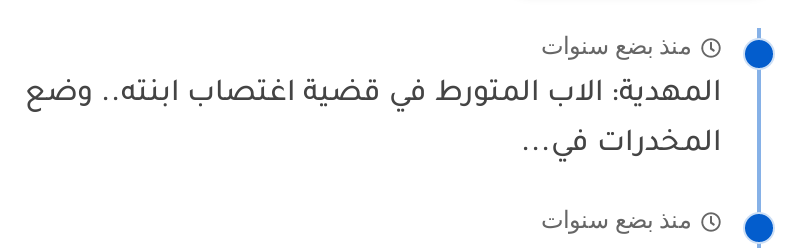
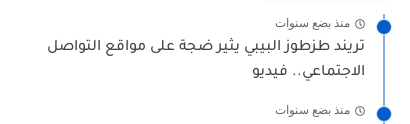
[25,80,721,112] المهدية: الاب المتورط في قضية اغتصاب ابنته.. وضع -> [47,40,365,56] تريند طزطوز البيبي يثير ضجة على مواقع التواصل
[521,130,721,162] المخدرات في... -> [252,65,365,81] الاجتماعي.. فيديو

